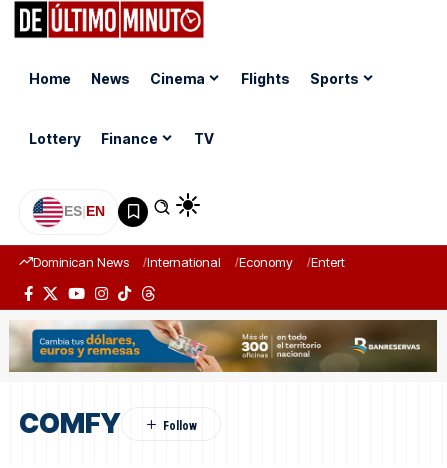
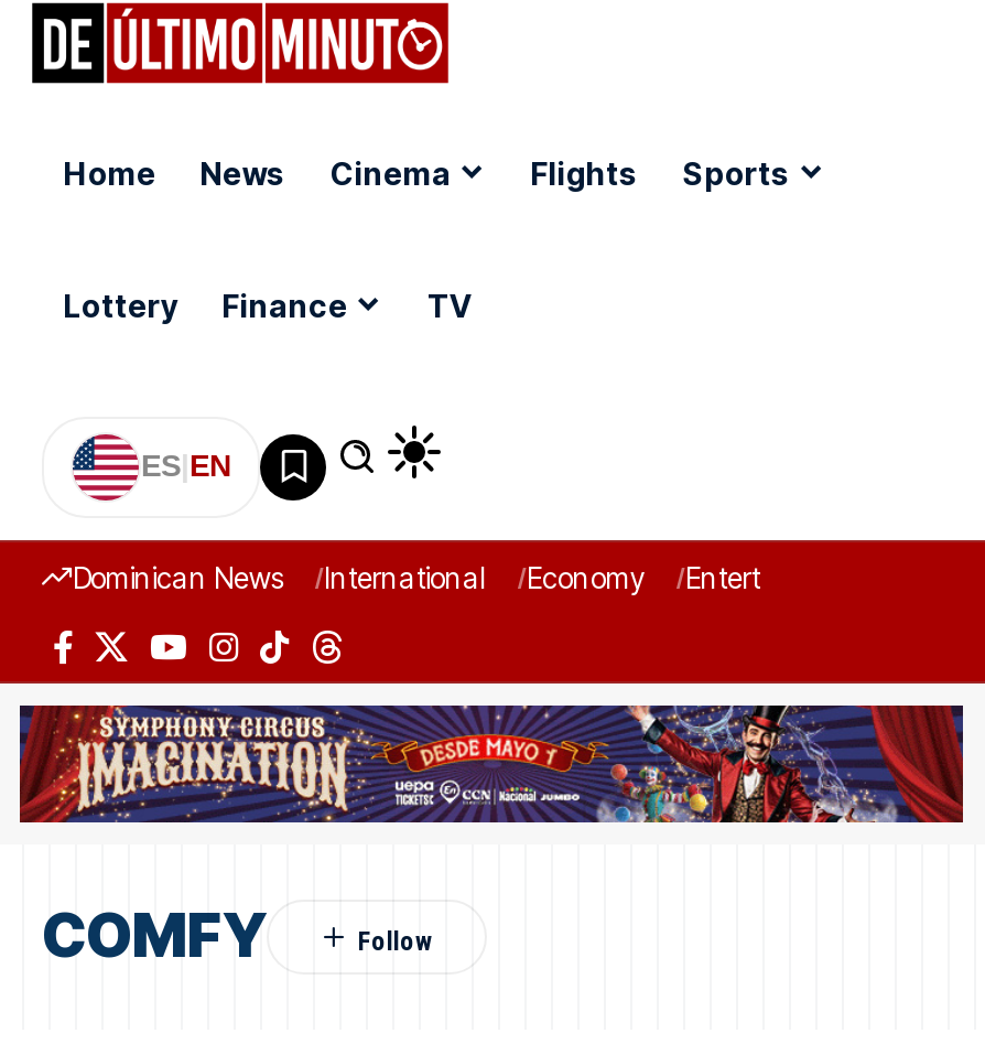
[9,319,437,373] [image] -> [18,703,963,825] [image]

